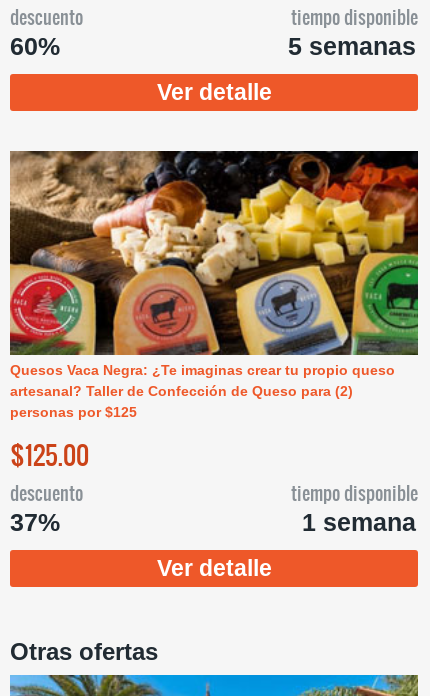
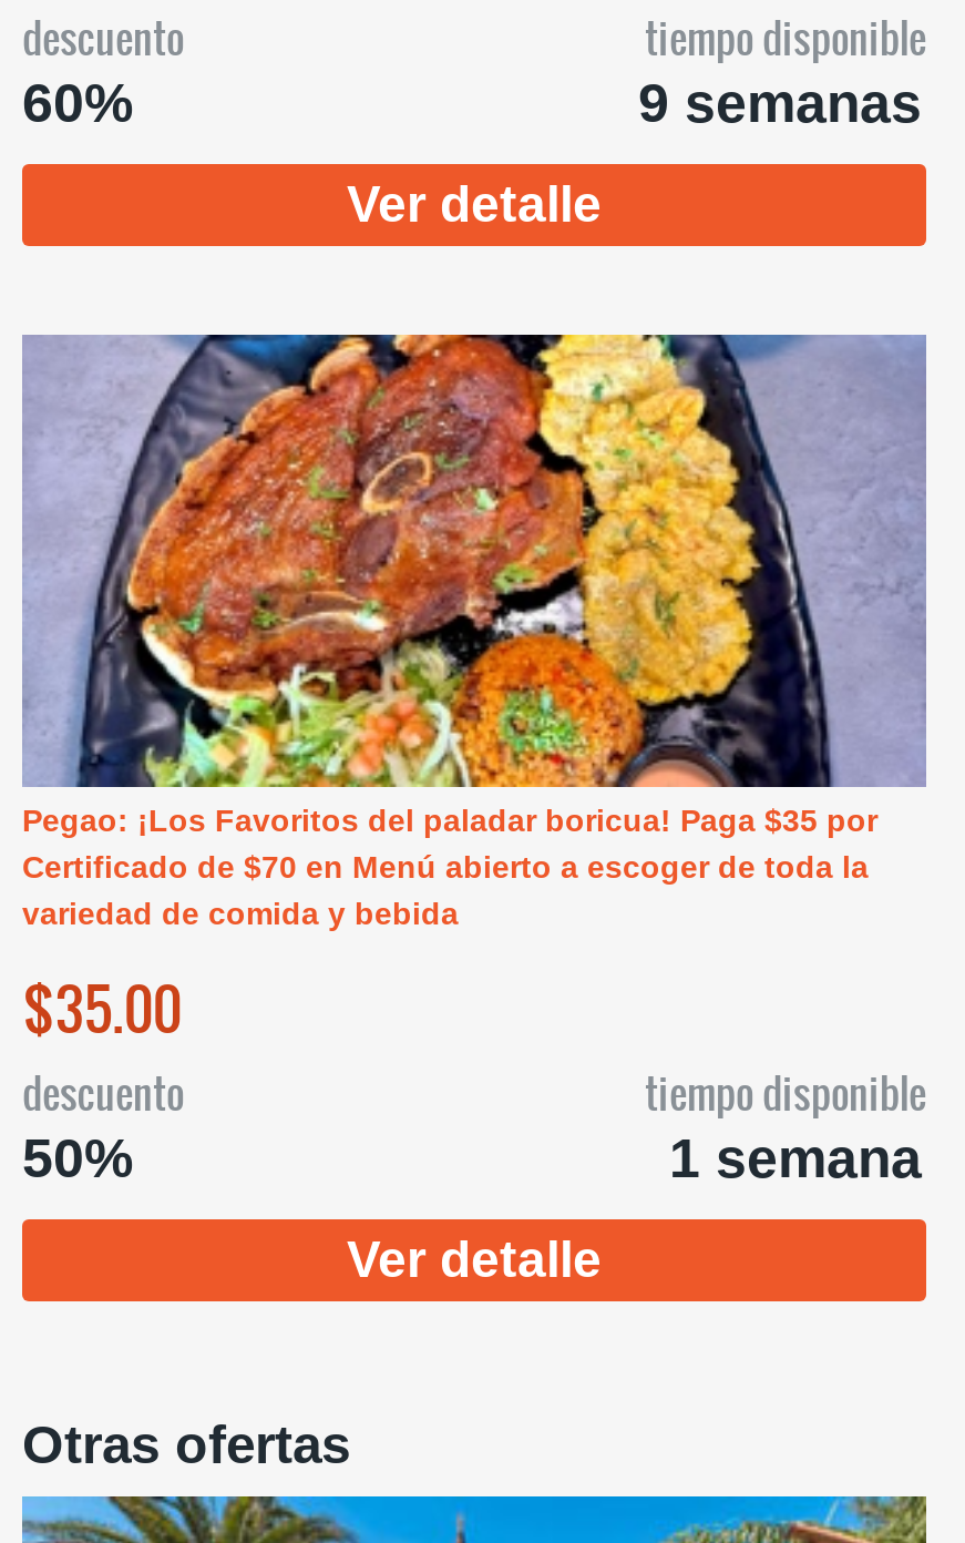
[288,32,416,60] 5 semanas -> [638,72,922,134] 9 semanas
[9,150,419,474] [image] | Quesos Vaca Negra: ¿Te imaginas crear tu propio queso | artesanal? Taller de Confección de Queso para (2) | personas por $125 | $125.00 -> [22,333,926,1052] [image] | Pegao: ¡Los Favoritos del paladar boricua! Paga $35 por | Certificado de $70 en Menú abierto a escoger de toda la | variedad de comida y bebida | $35.00
[10,508,60,536] 37% -> [22,1127,133,1189] 50%

